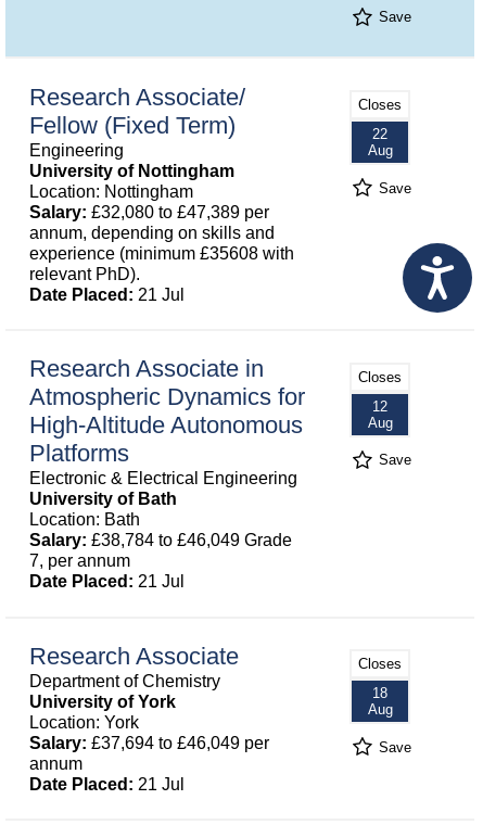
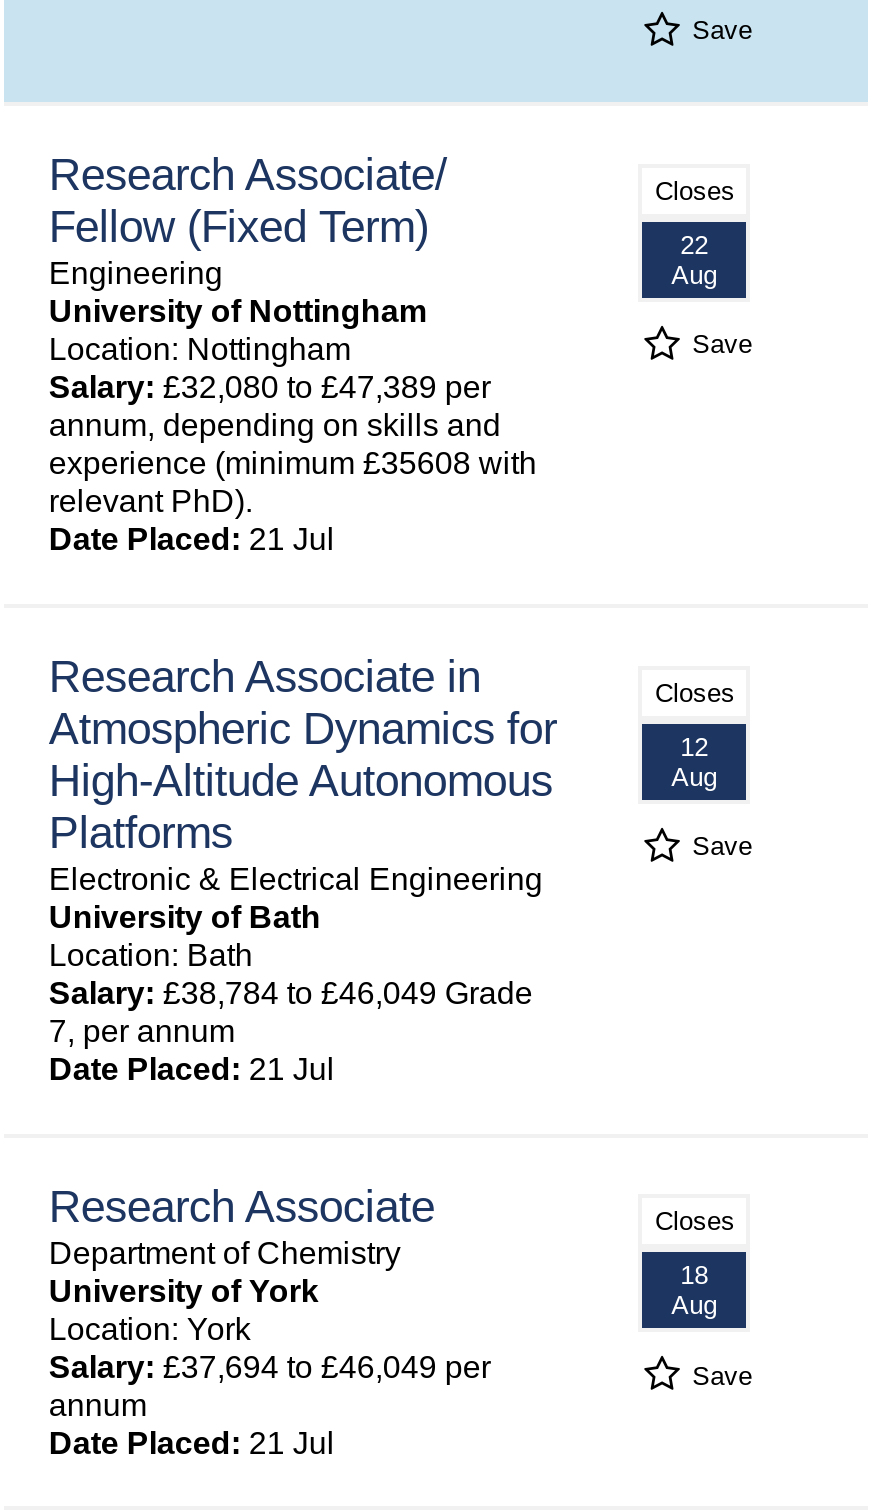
[402,242,473,314] [image] -> none

